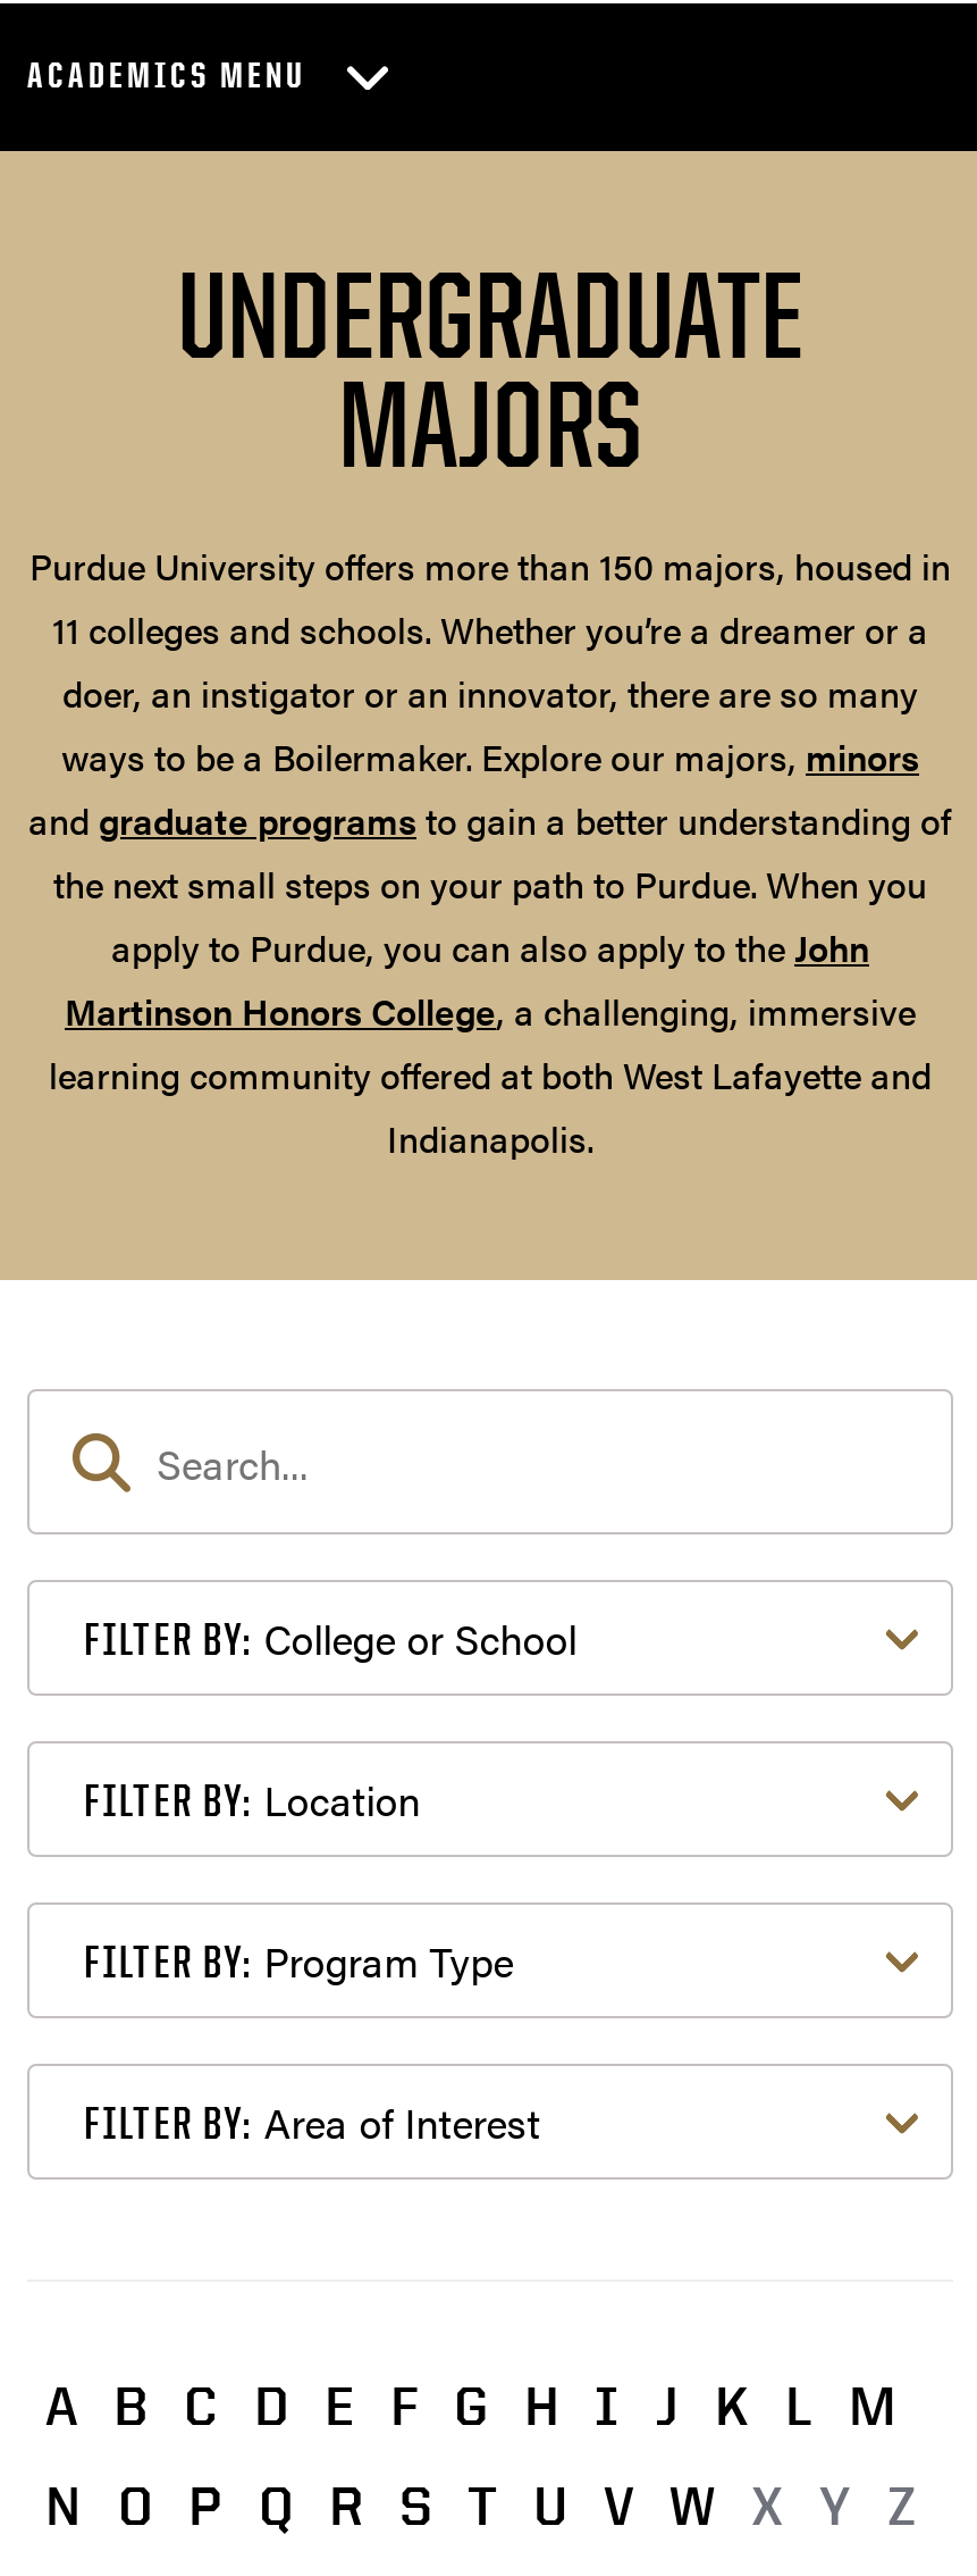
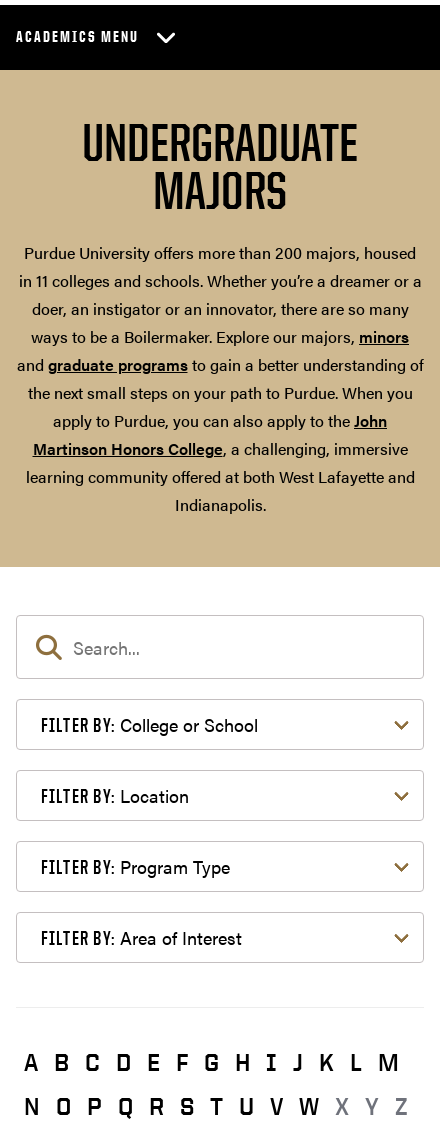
[30,540,951,656] Purdue University offers more than 150 majors, housed in | 11 colleges and schools. Whether you’re a dreamer or a -> [18,241,421,292] Purdue University offers more than 200 majors, housed | in 11 colleges and schools. Whether you’re a dreamer or a

